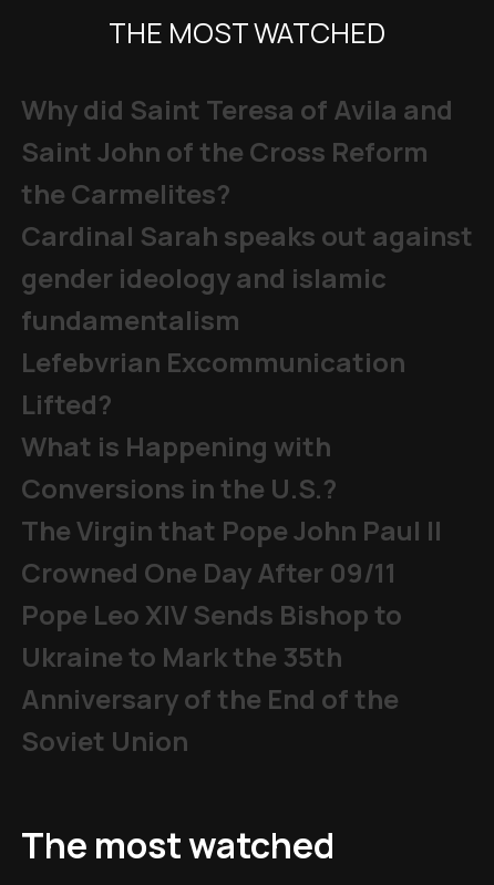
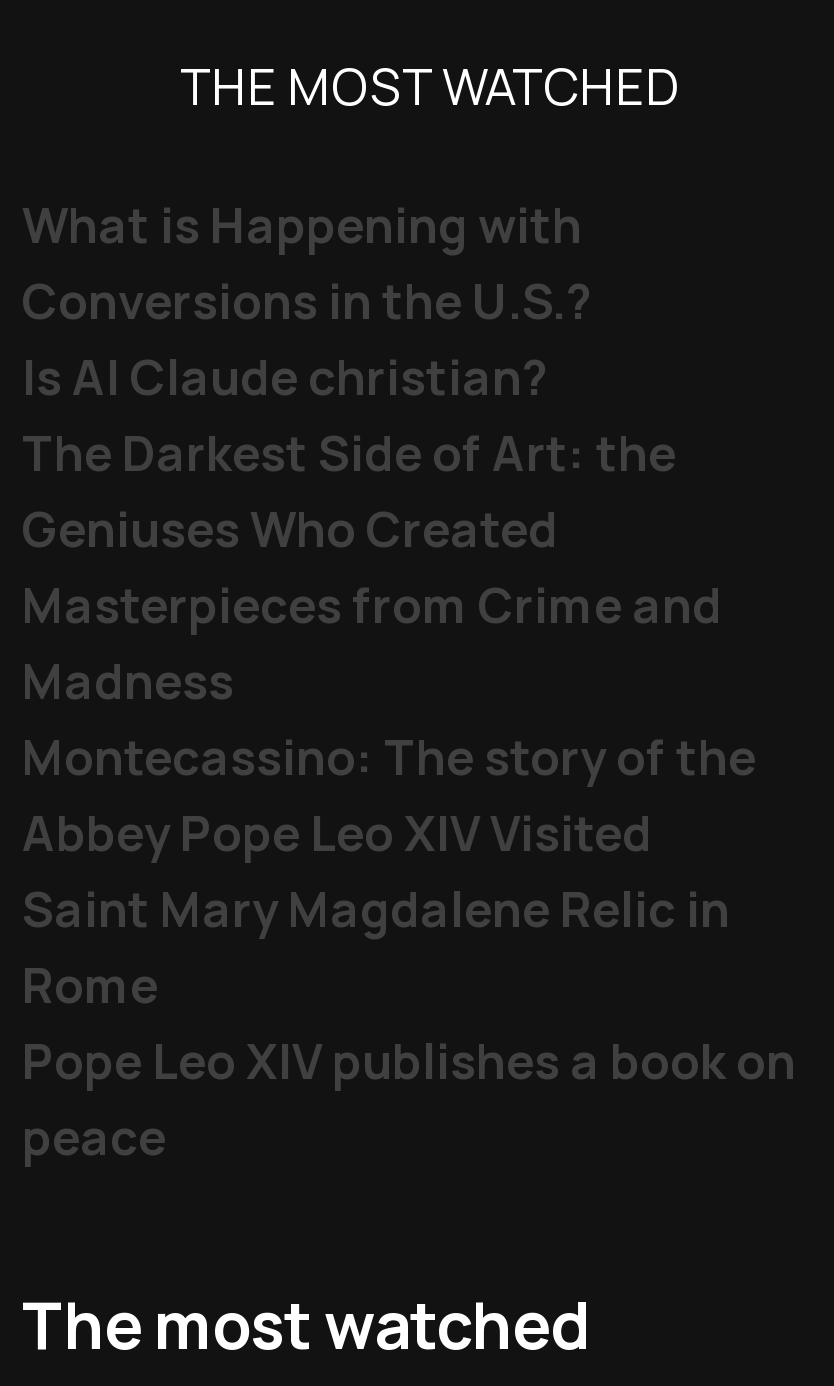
[21,91,473,422] Why did Saint Teresa of Avila and | Saint John of the Cross Reform | the Carmelites? | Cardinal Sarah speaks out against | gender ideology and islamic | fundamentalism | Lefebvrian Excommunication | Lifted? -> none
moved [21,428,337,506] -> [22,191,592,333]: What is Happening with | Conversions in the U.S.?
[21,512,442,759] The Virgin that Pope John Paul II | Crowned One Day After 09/11 | Pope Leo XIV Sends Bishop to | Ukraine to Mark the 35th | Anniversary of the End of the | Soviet Union -> [22,343,796,1169] Is AI Claude christian? | The Darkest Side of Art: the | Geniuses Who Created | Masterpieces from Crime and | Madness | Montecassino: The story of the | Abbey Pope Leo XIV Visited | Saint Mary Magdalene Relic in | Rome | Pope Leo XIV publishes a book on | peace

